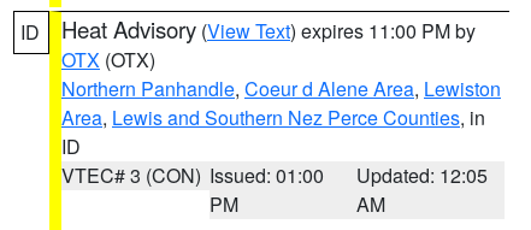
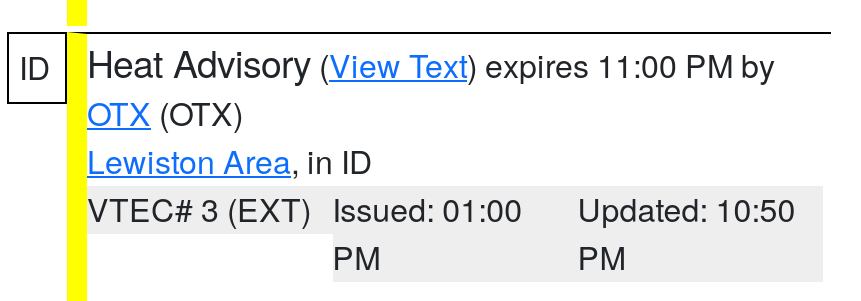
[61,75,501,189] Northern Panhandle, Coeur d Alene Area, Lewiston | Area, Lewis and Southern Nez Perce Counties, in | ID | VTEC# 3 (CON) Issued: 01:00 -> [87,138,522,232] Lewiston Area, in ID | VTEC# 3 (EXT) Issued: 01:00
[357,161,488,218] Updated: 12:05 | AM -> [577,186,795,280] Updated: 10:50 | PM

